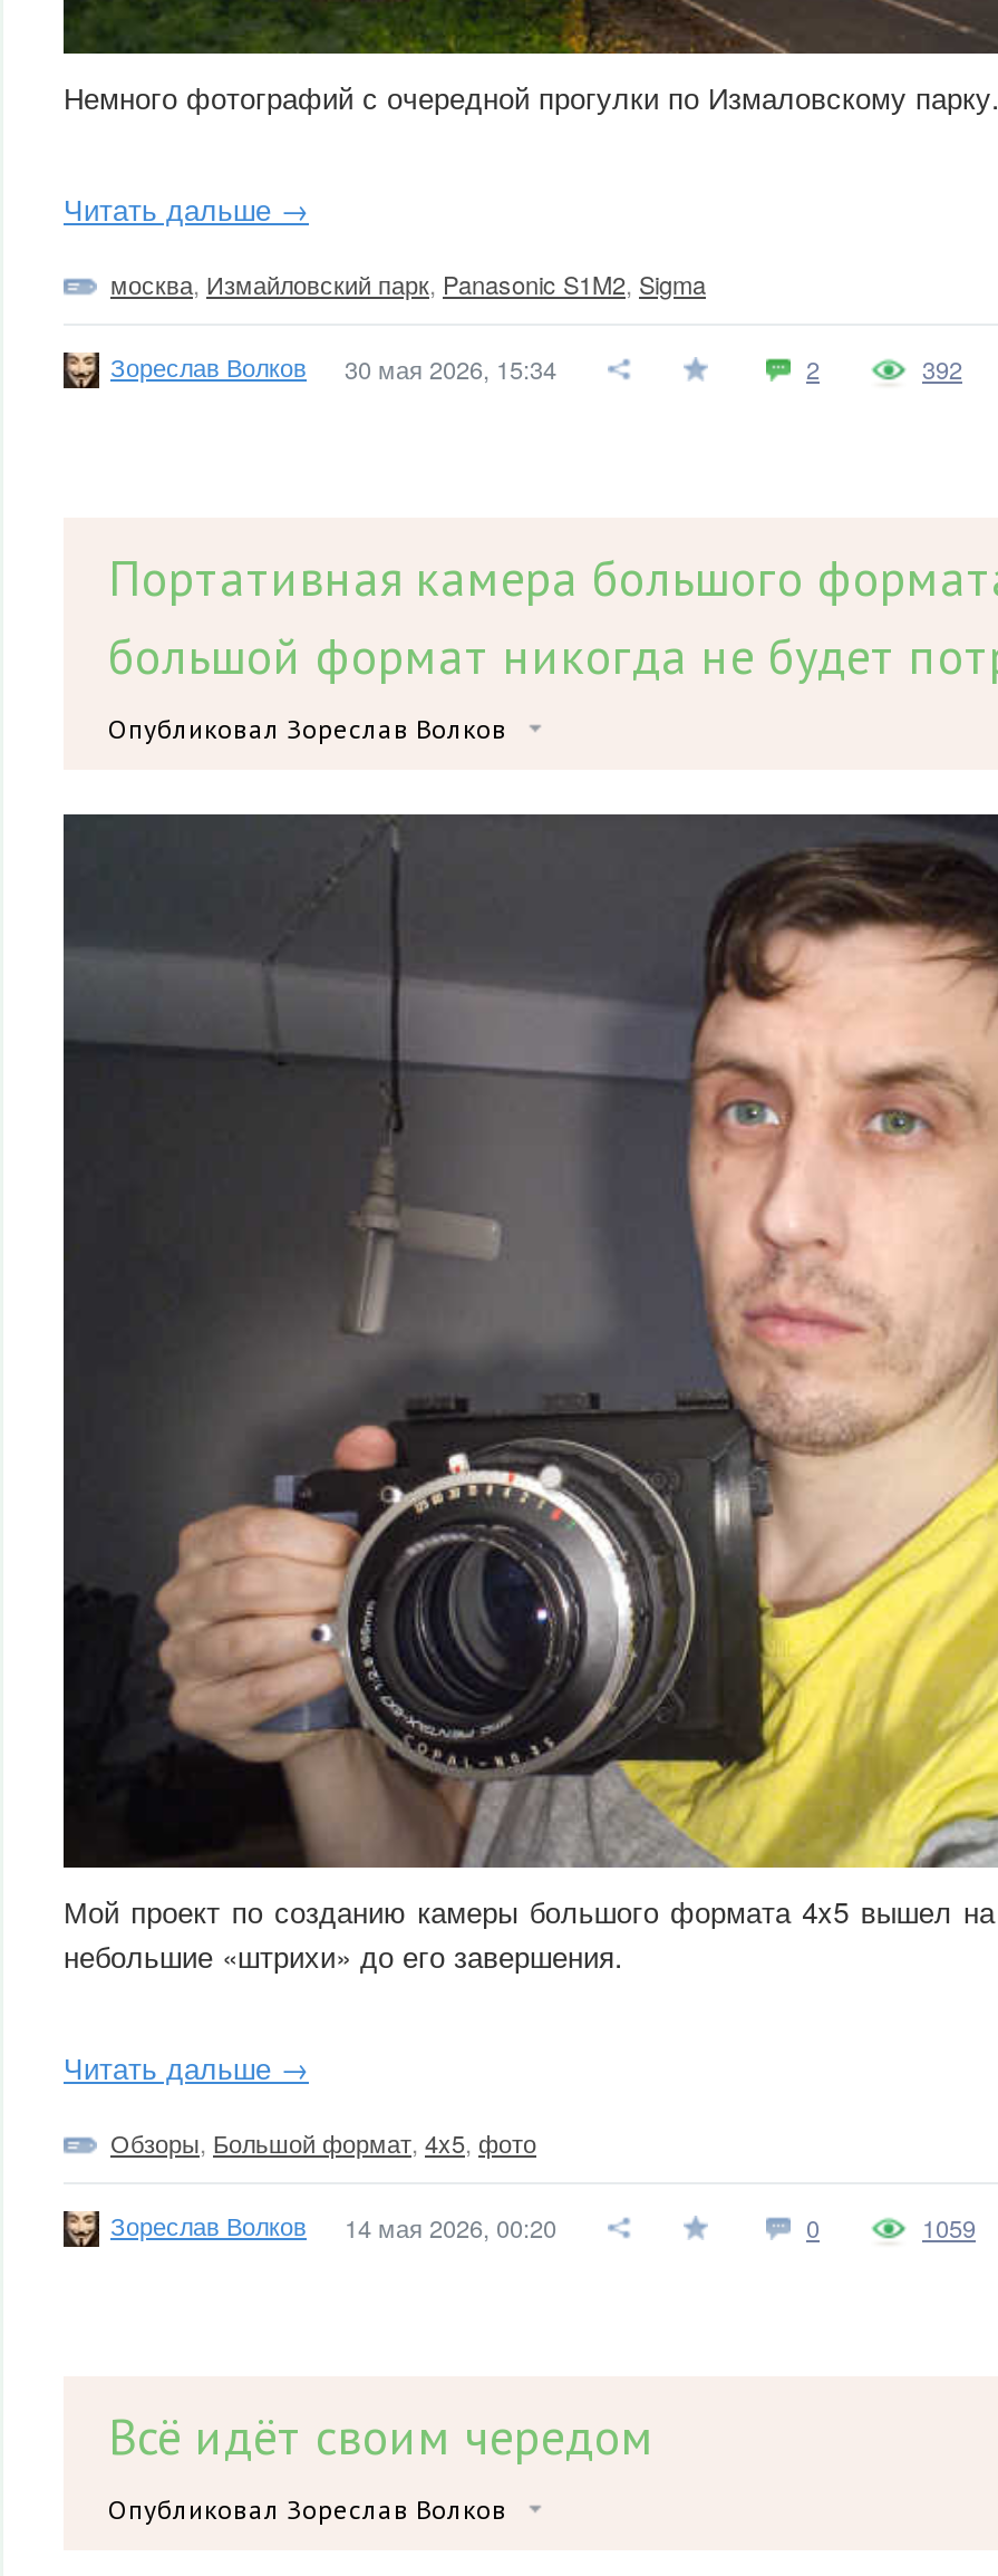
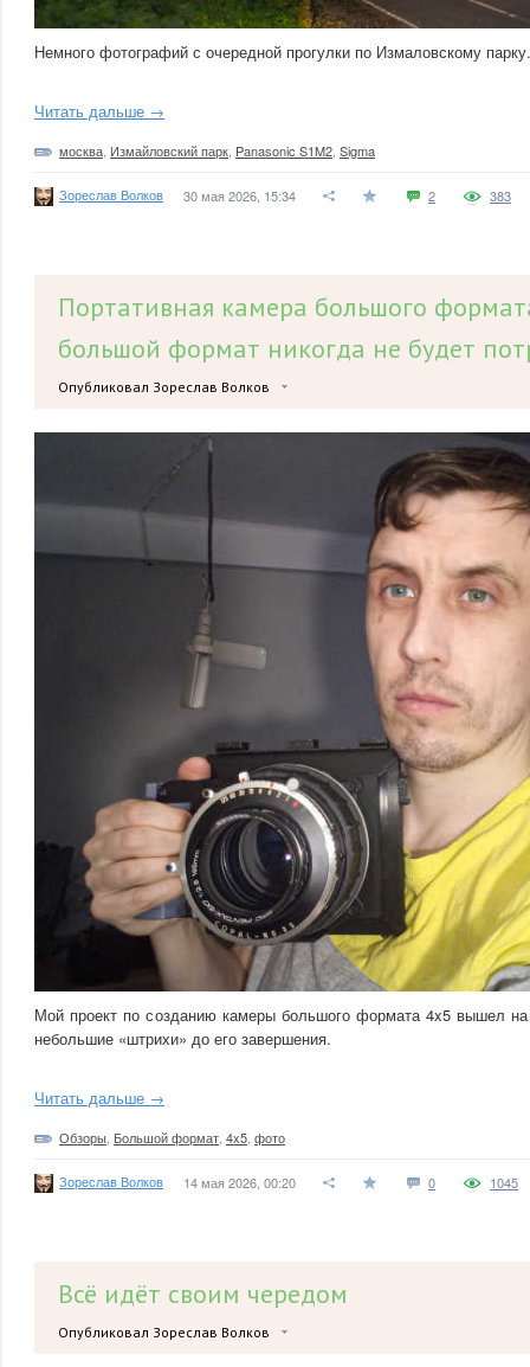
[922,350,962,386] 392 -> [490,186,511,205] 383
[922,2208,976,2244] 1059 -> [490,1172,518,1191] 1045

